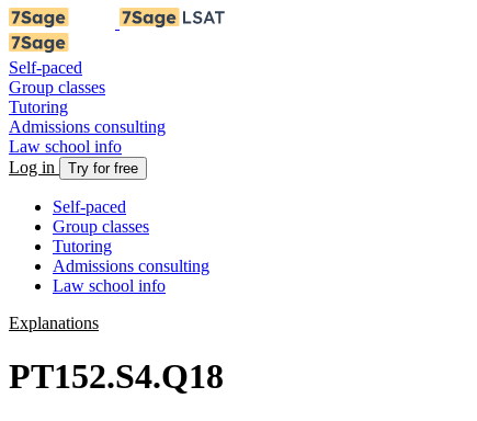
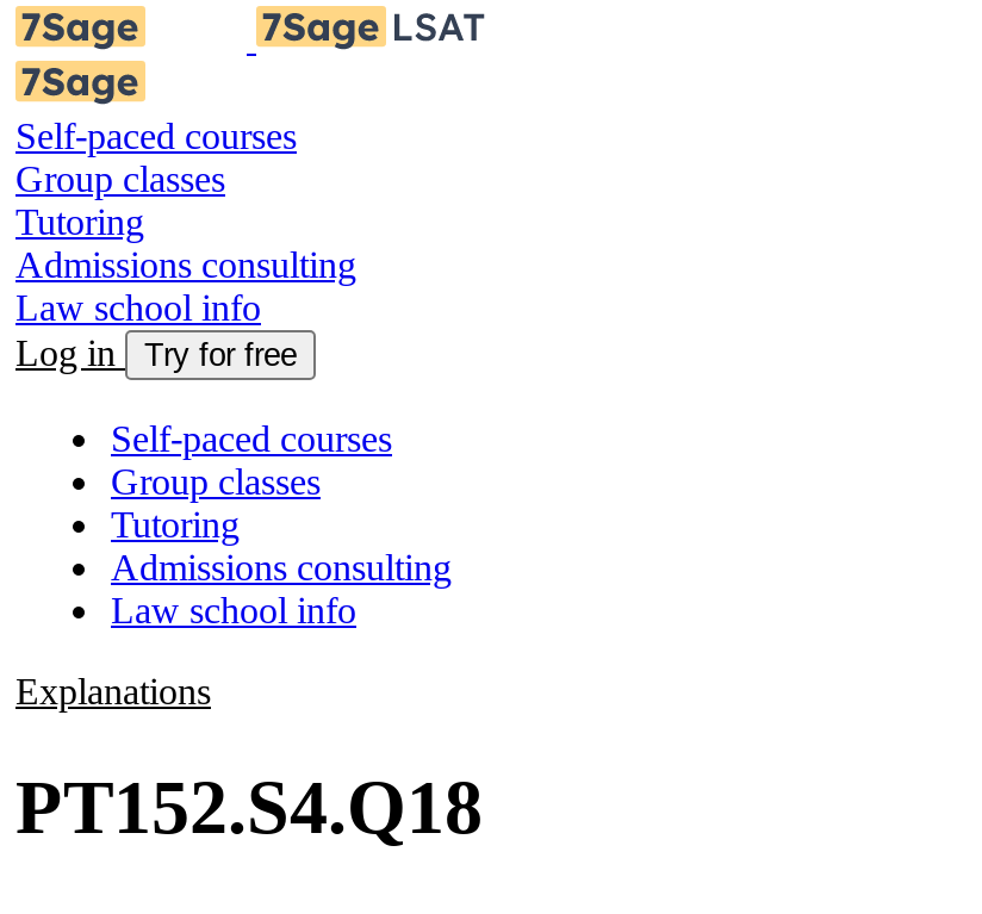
[9,58,82,77] Self-paced -> [15,116,297,156] Self-paced courses
[53,197,126,216] Self-paced -> [111,418,392,459] Self-paced courses

